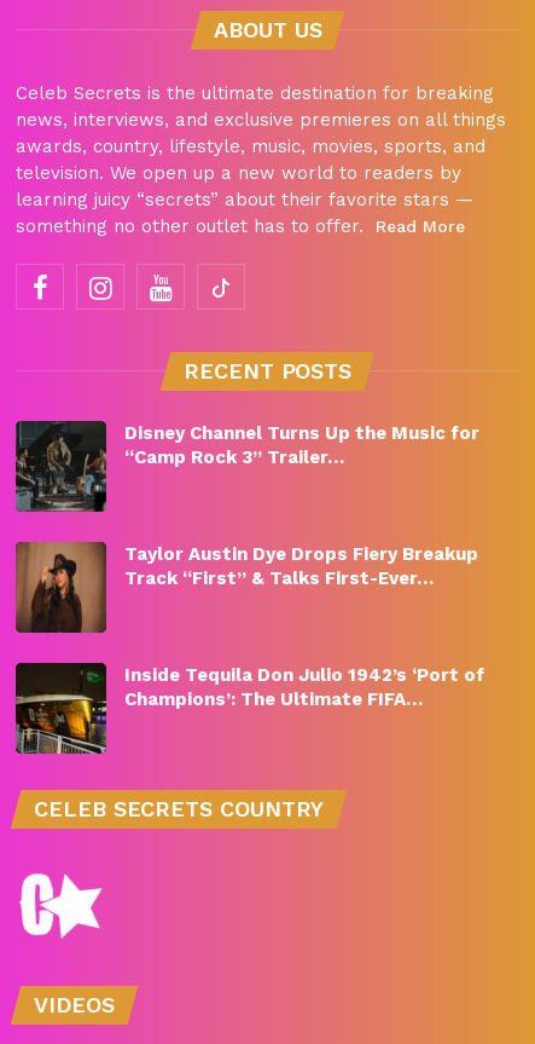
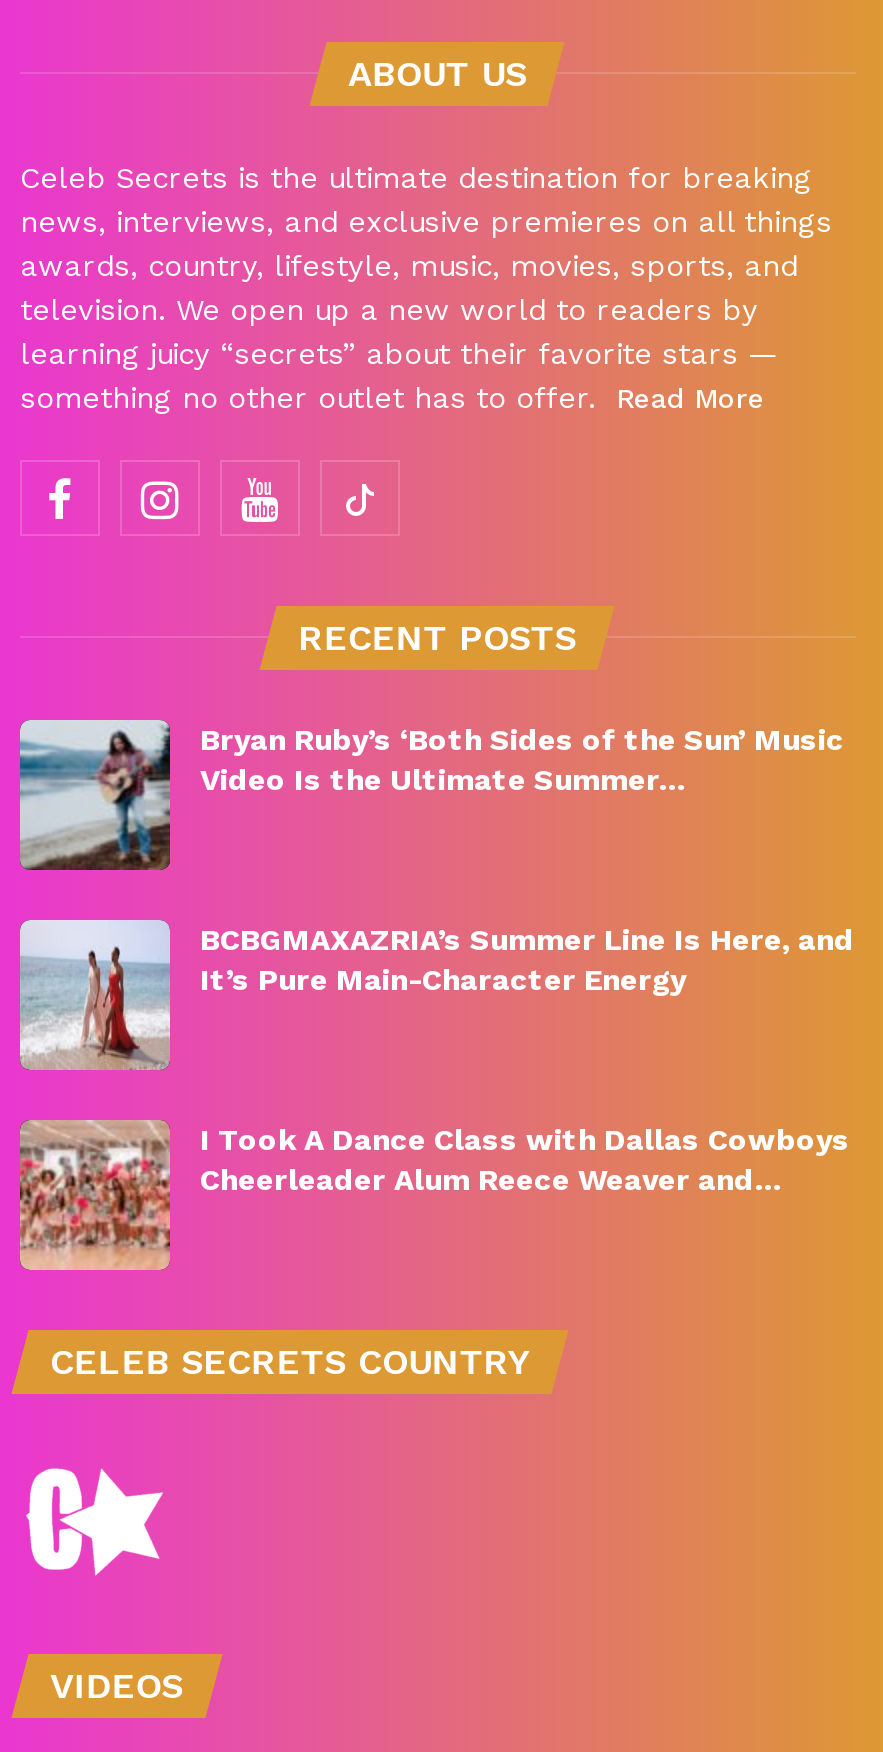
[14,420,479,513] [image] | Disney Channel Turns Up the Music for | “Camp Rock 3” Trailer… -> [18,718,844,872] [image] | Bryan Ruby’s ‘Both Sides of the Sun’ Music | Video Is the Ultimate Summer…
[14,541,478,634] [image] | Taylor Austin Dye Drops Fiery Breakup | Track “First” & Talks First-Ever… -> [18,918,854,1072] [image] | BCBGMAXAZRIA’s Summer Line Is Here, and | It’s Pure Main-Character Energy
[14,662,484,755] [image] | Inside Tequila Don Julio 1942’s ‘Port of | Champions’: The Ultimate FIFA… -> [18,1118,850,1272] [image] | I Took A Dance Class with Dallas Cowboys | Cheerleader Alum Reece Weaver and…

